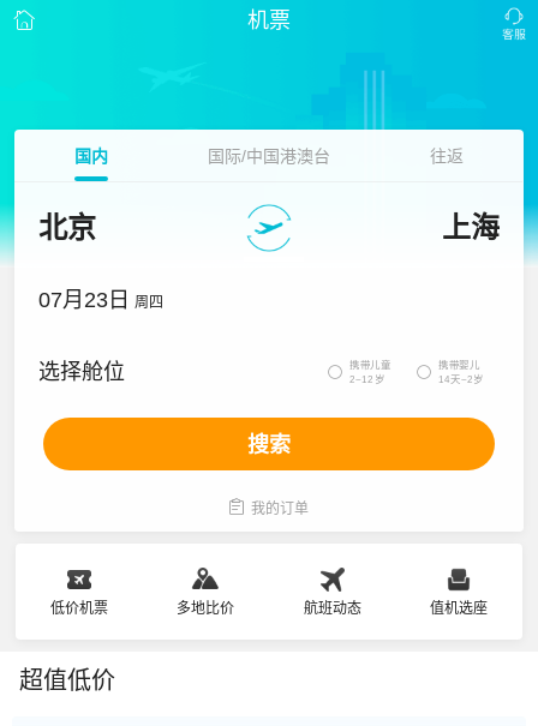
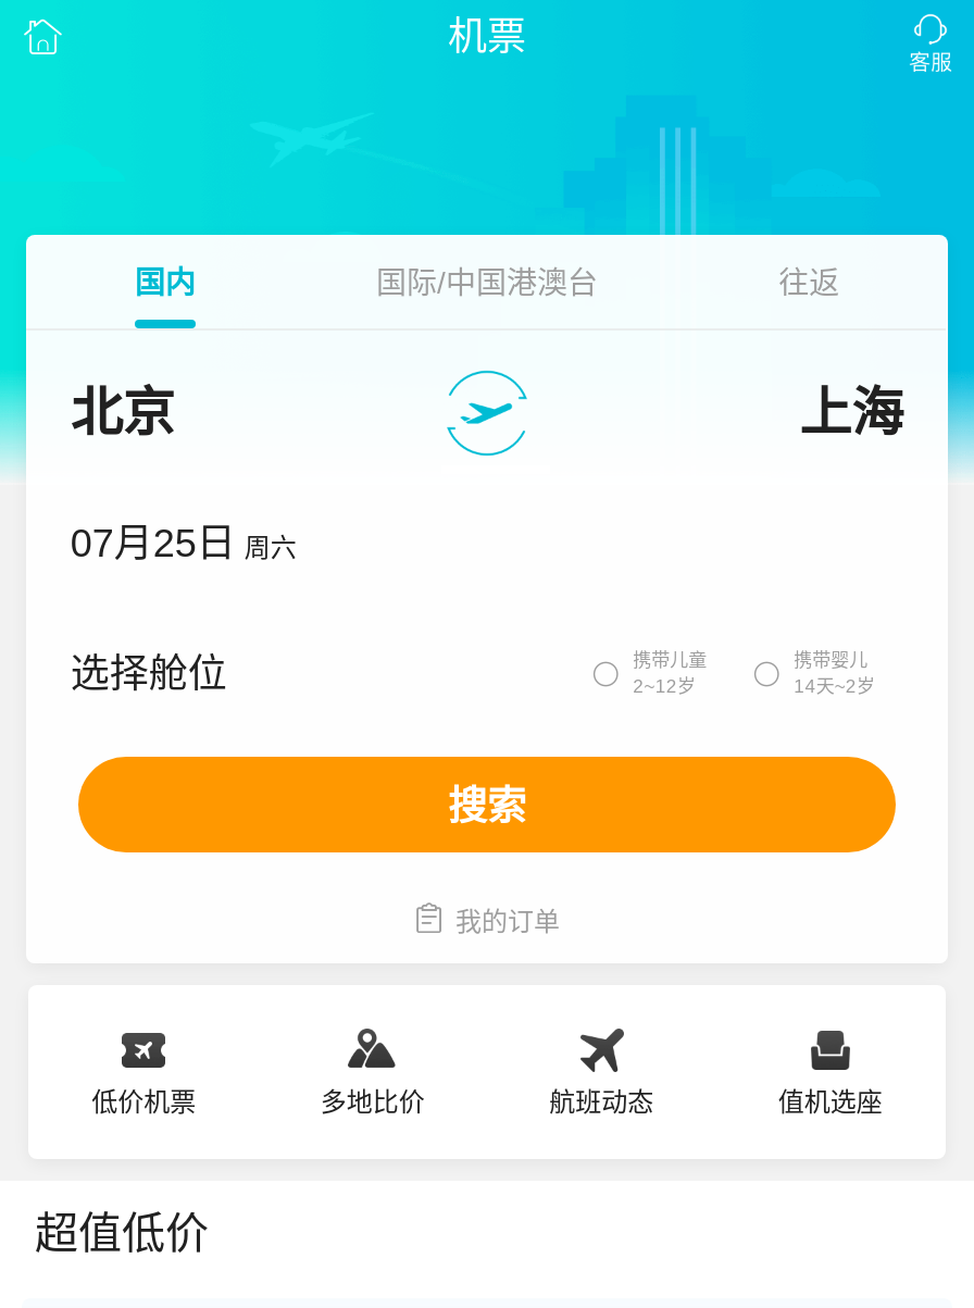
[39,288,164,312] 07月23日 周四 -> [70,522,296,565] 07月25日 周六

